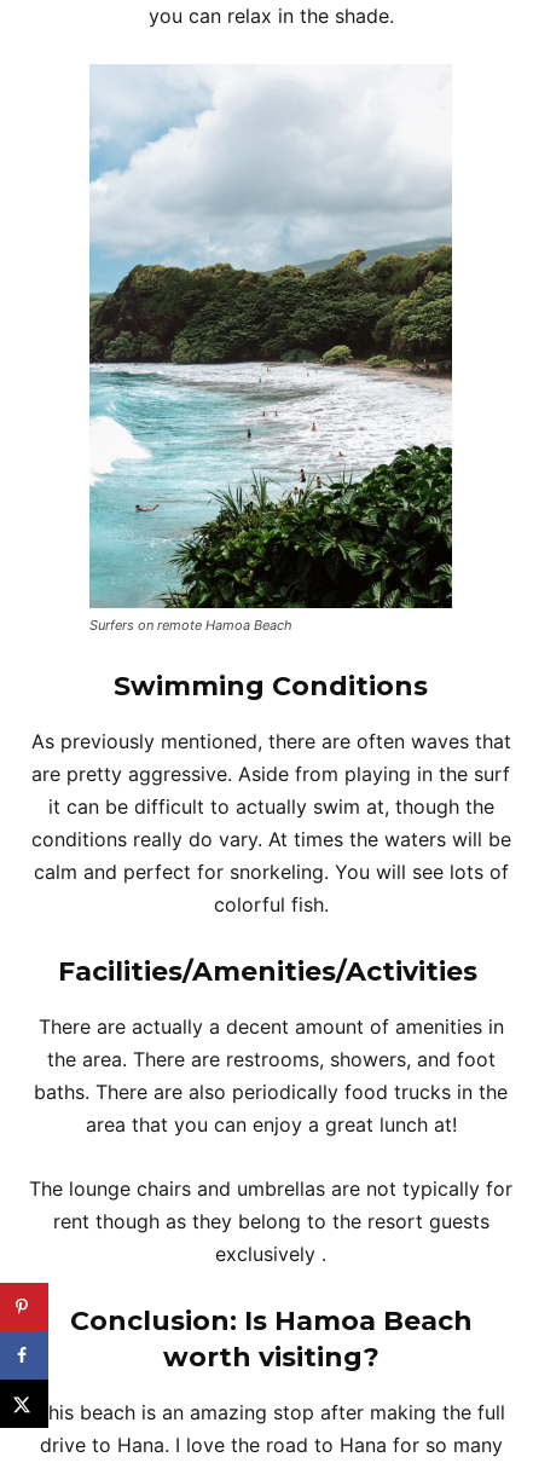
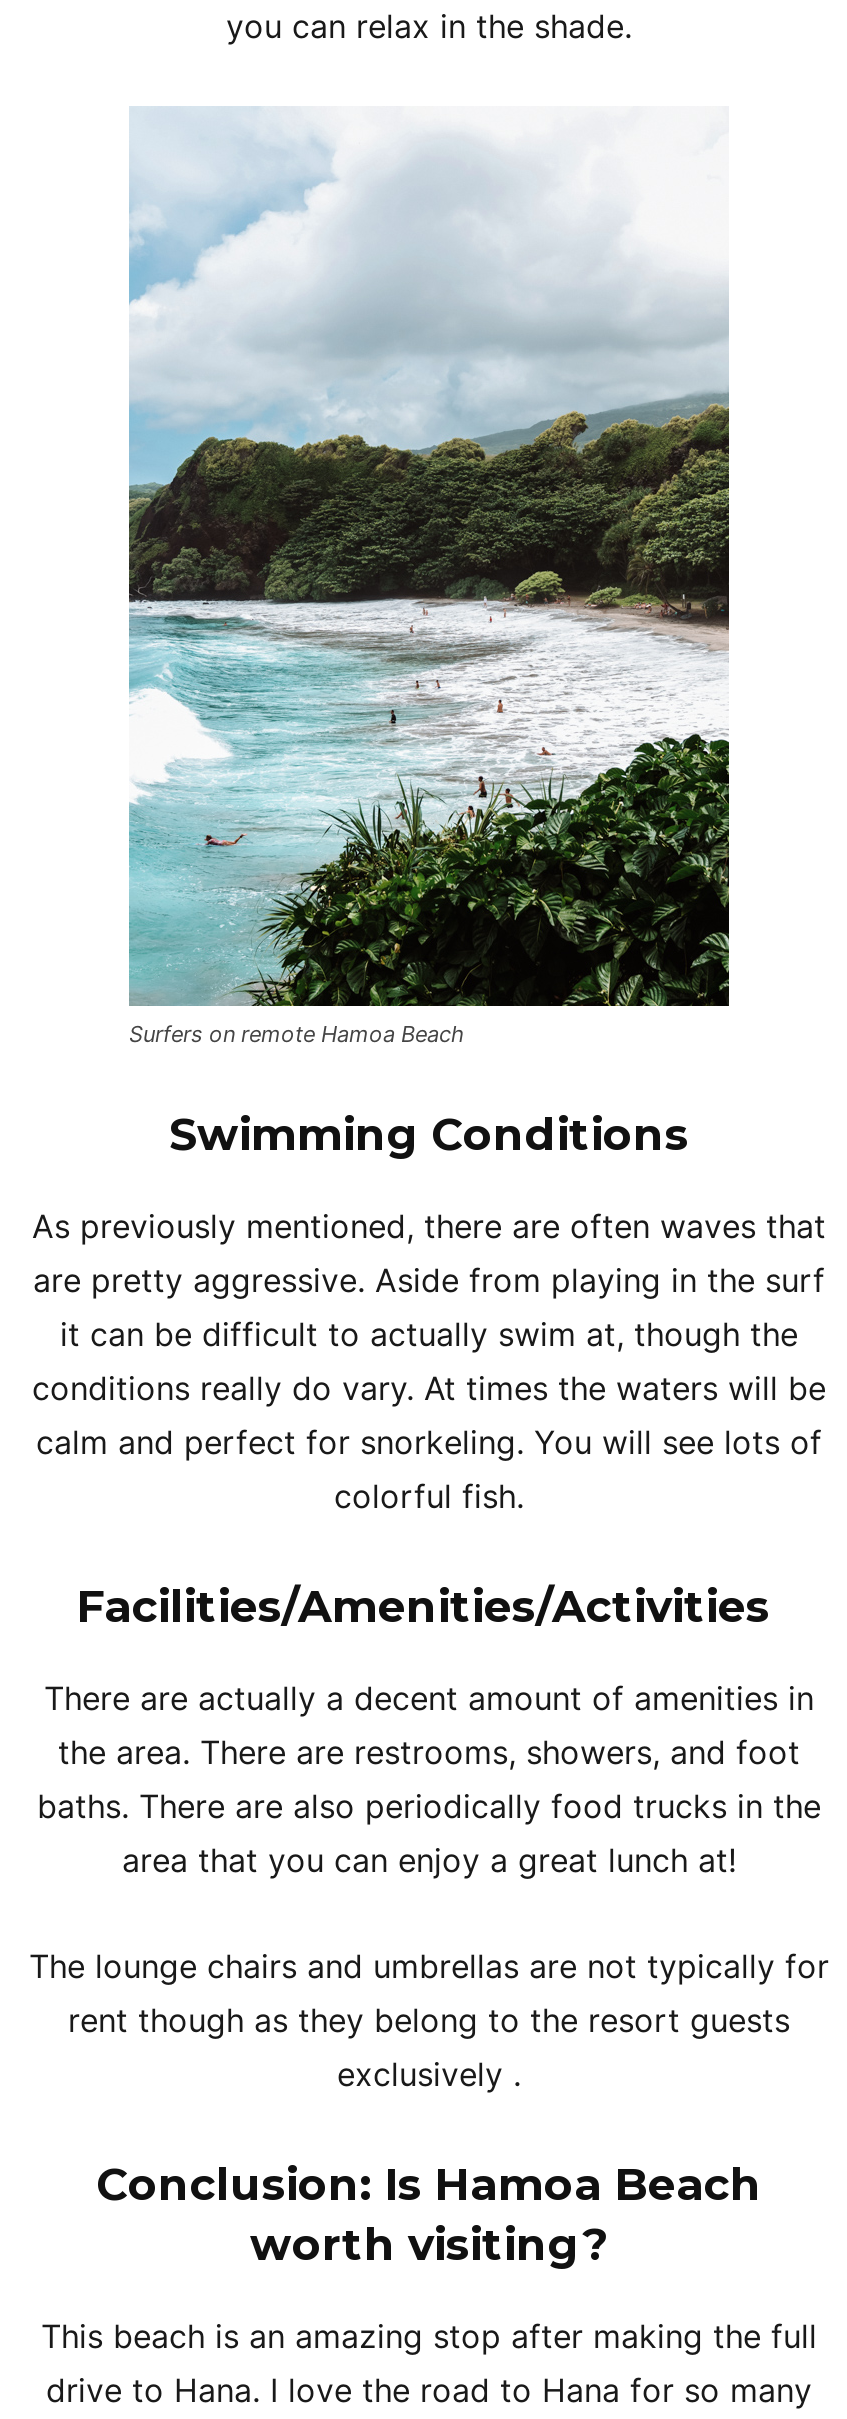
[4,1282,50,1429] [image] -> none

